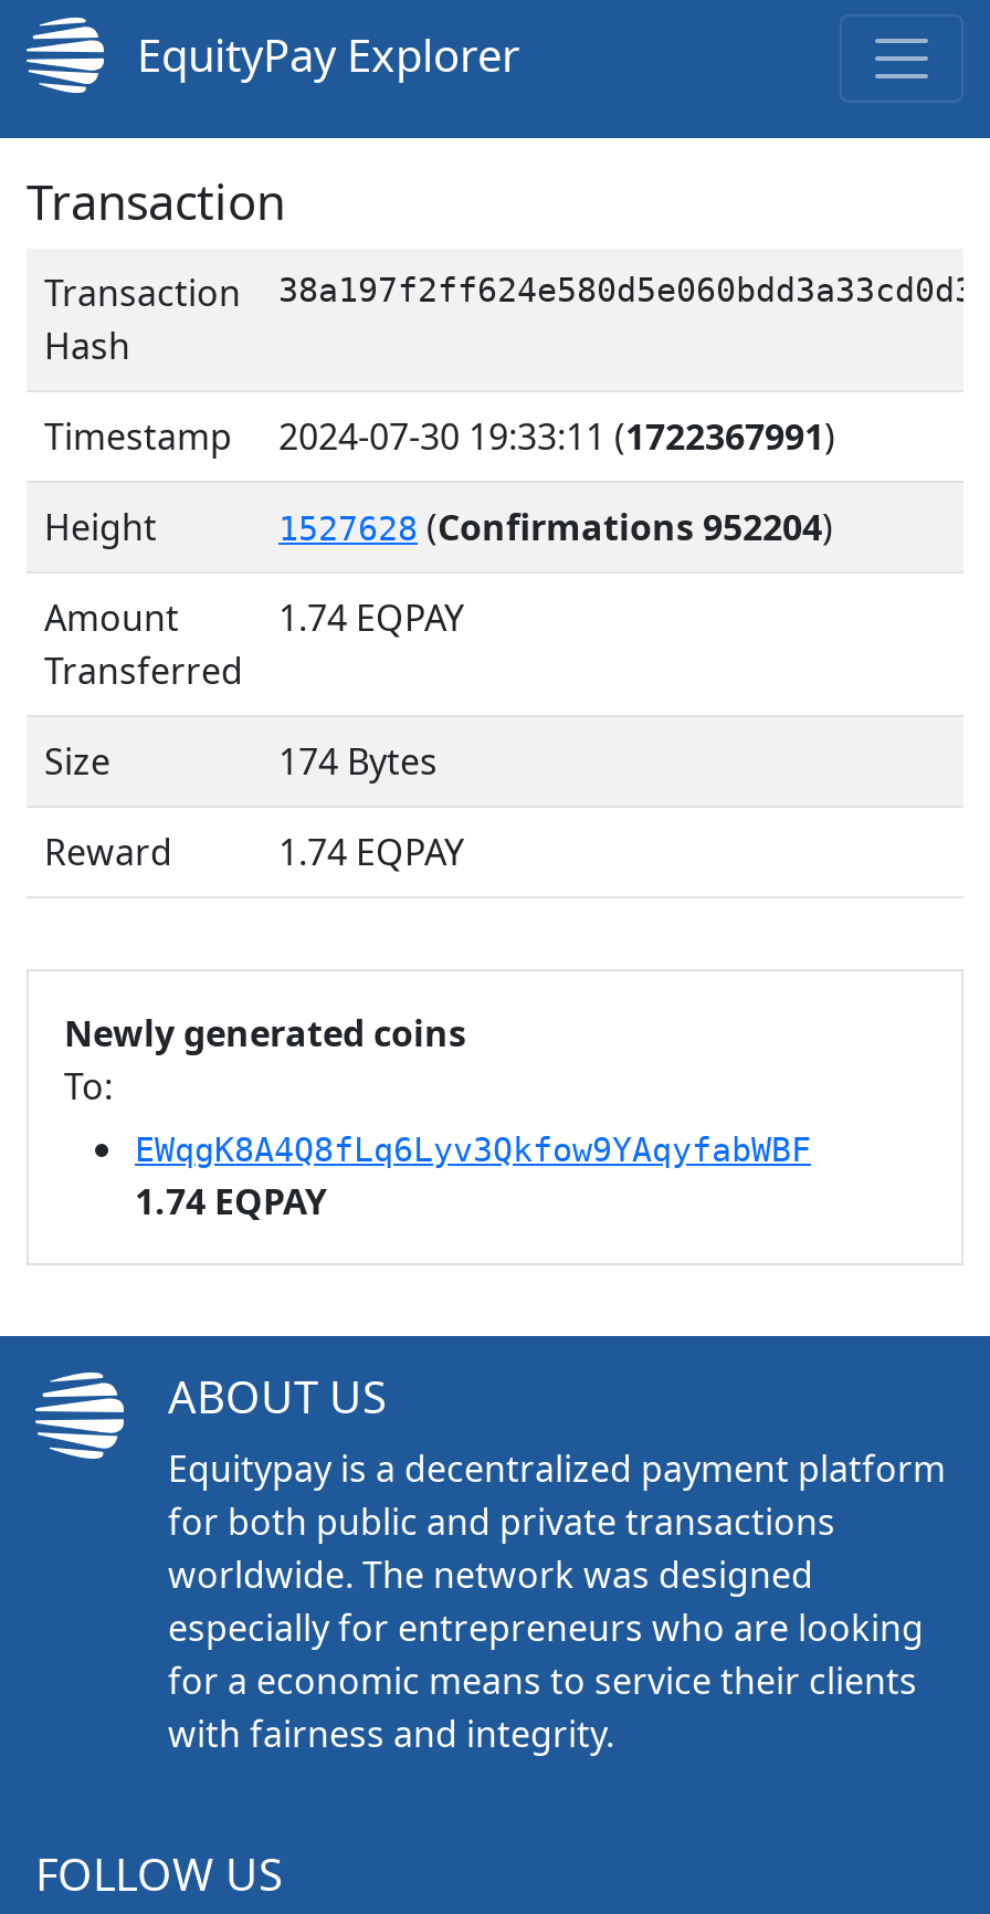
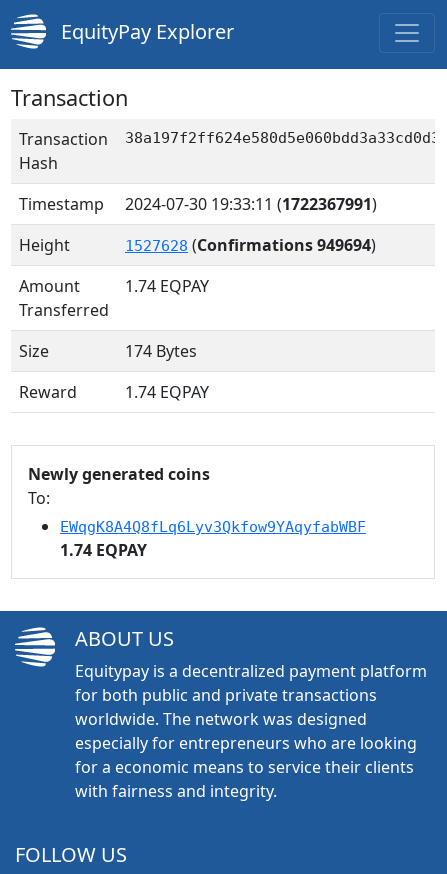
[278,502,833,551] 1527628 (Confirmations 952204) -> [125,234,376,256] 1527628 (Confirmations 949694)

